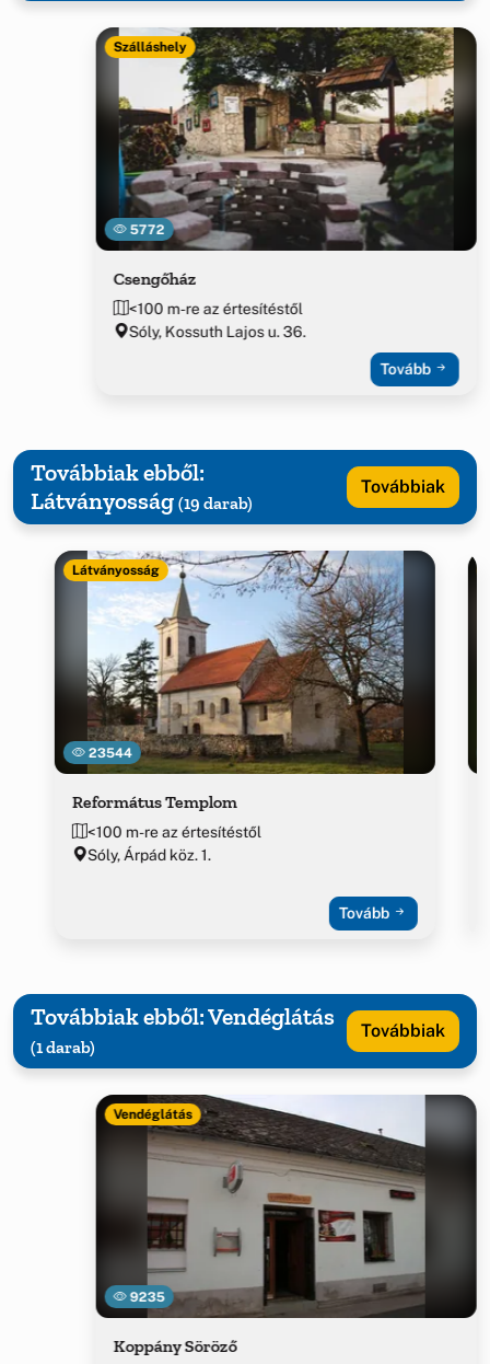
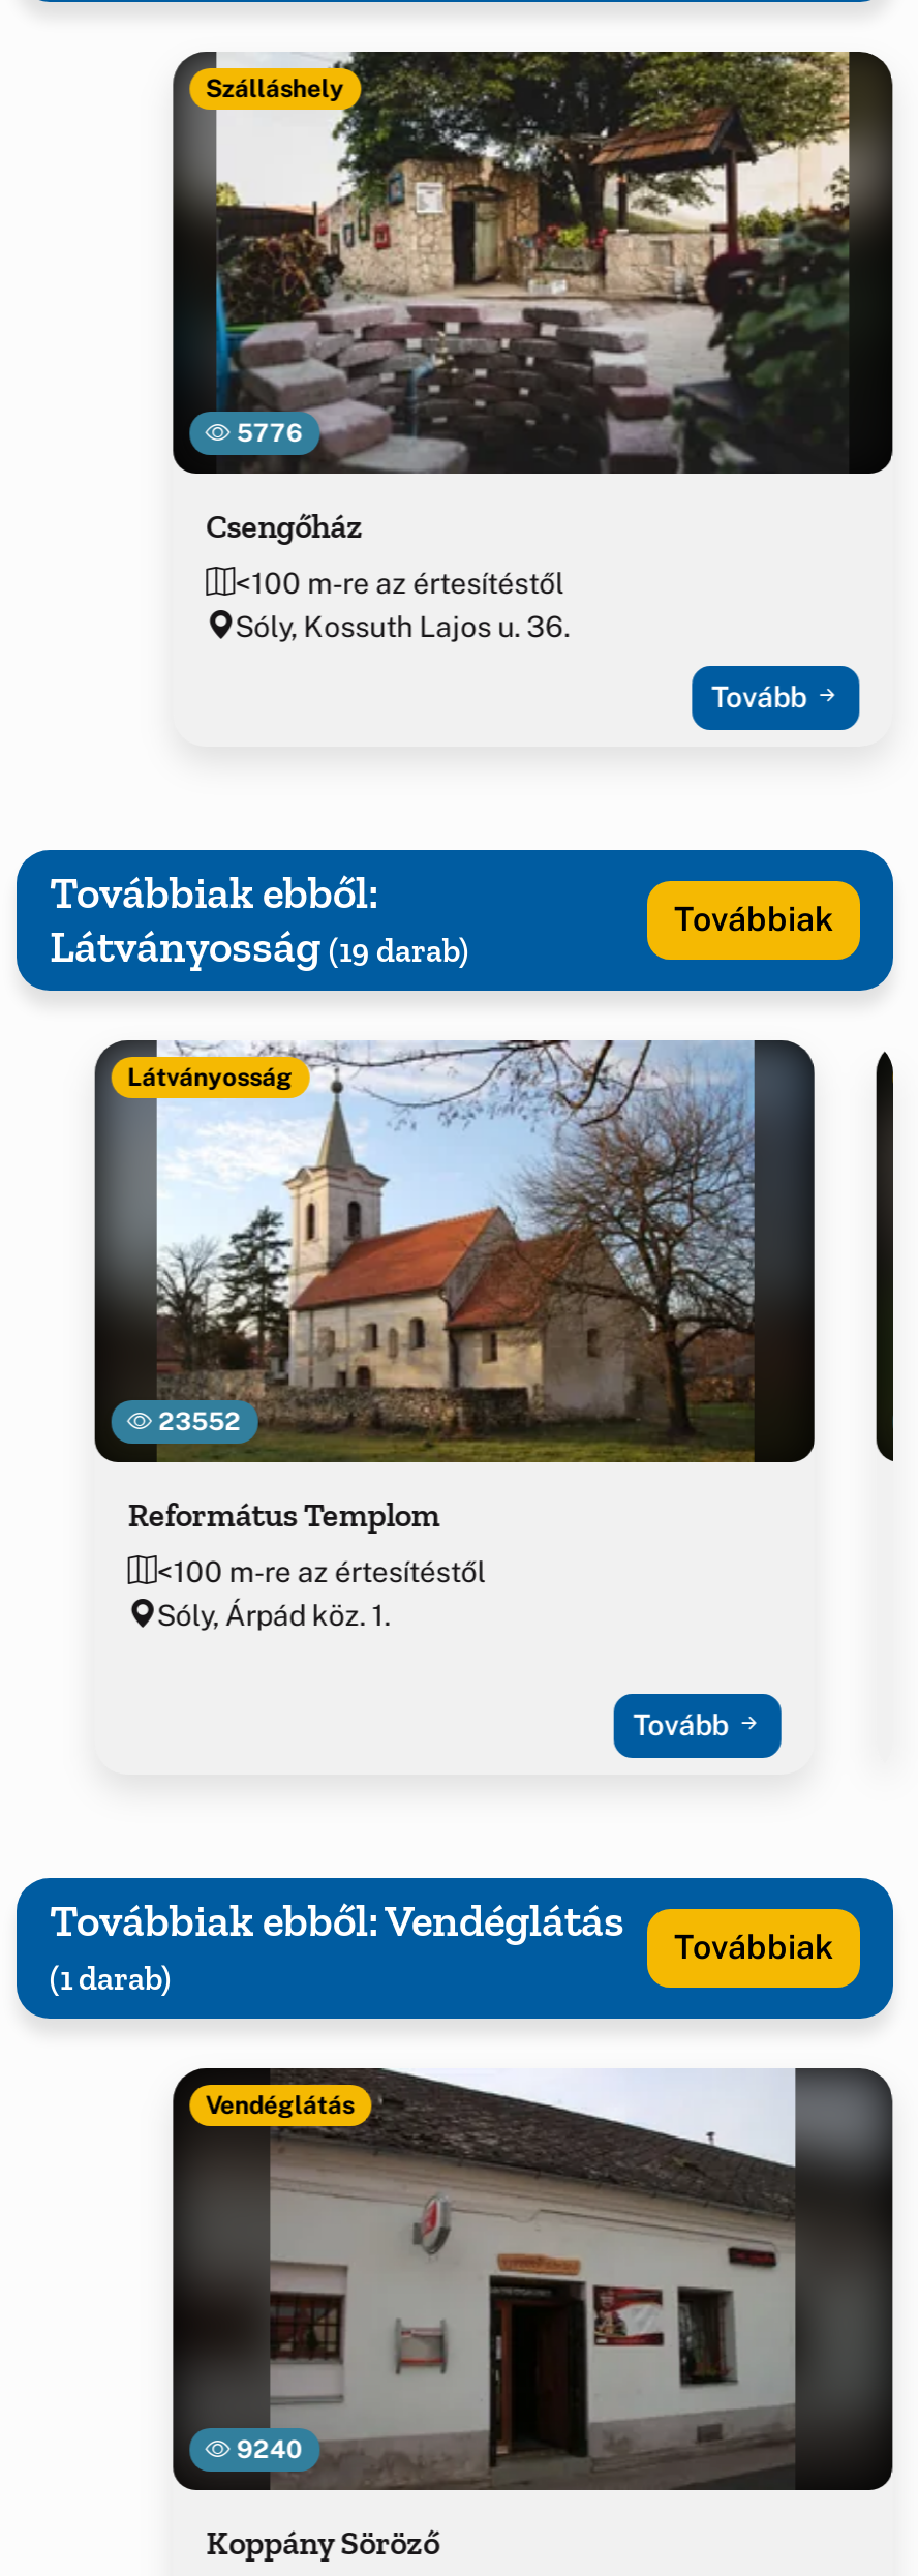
[126,222,165,237] 5772 -> [231,419,303,448] 5776
[85,745,132,760] 23544 -> [152,1408,241,1437] 23552
[126,1289,165,1304] 9235 -> [231,2436,303,2465] 9240

